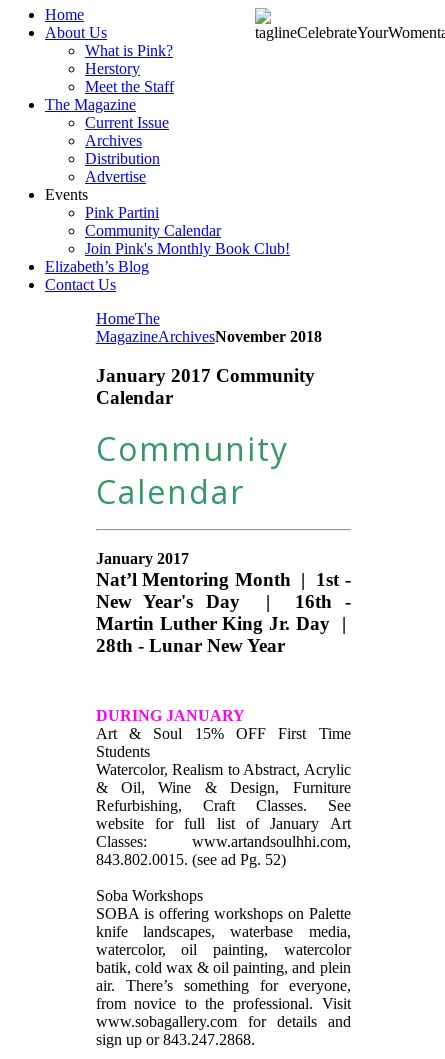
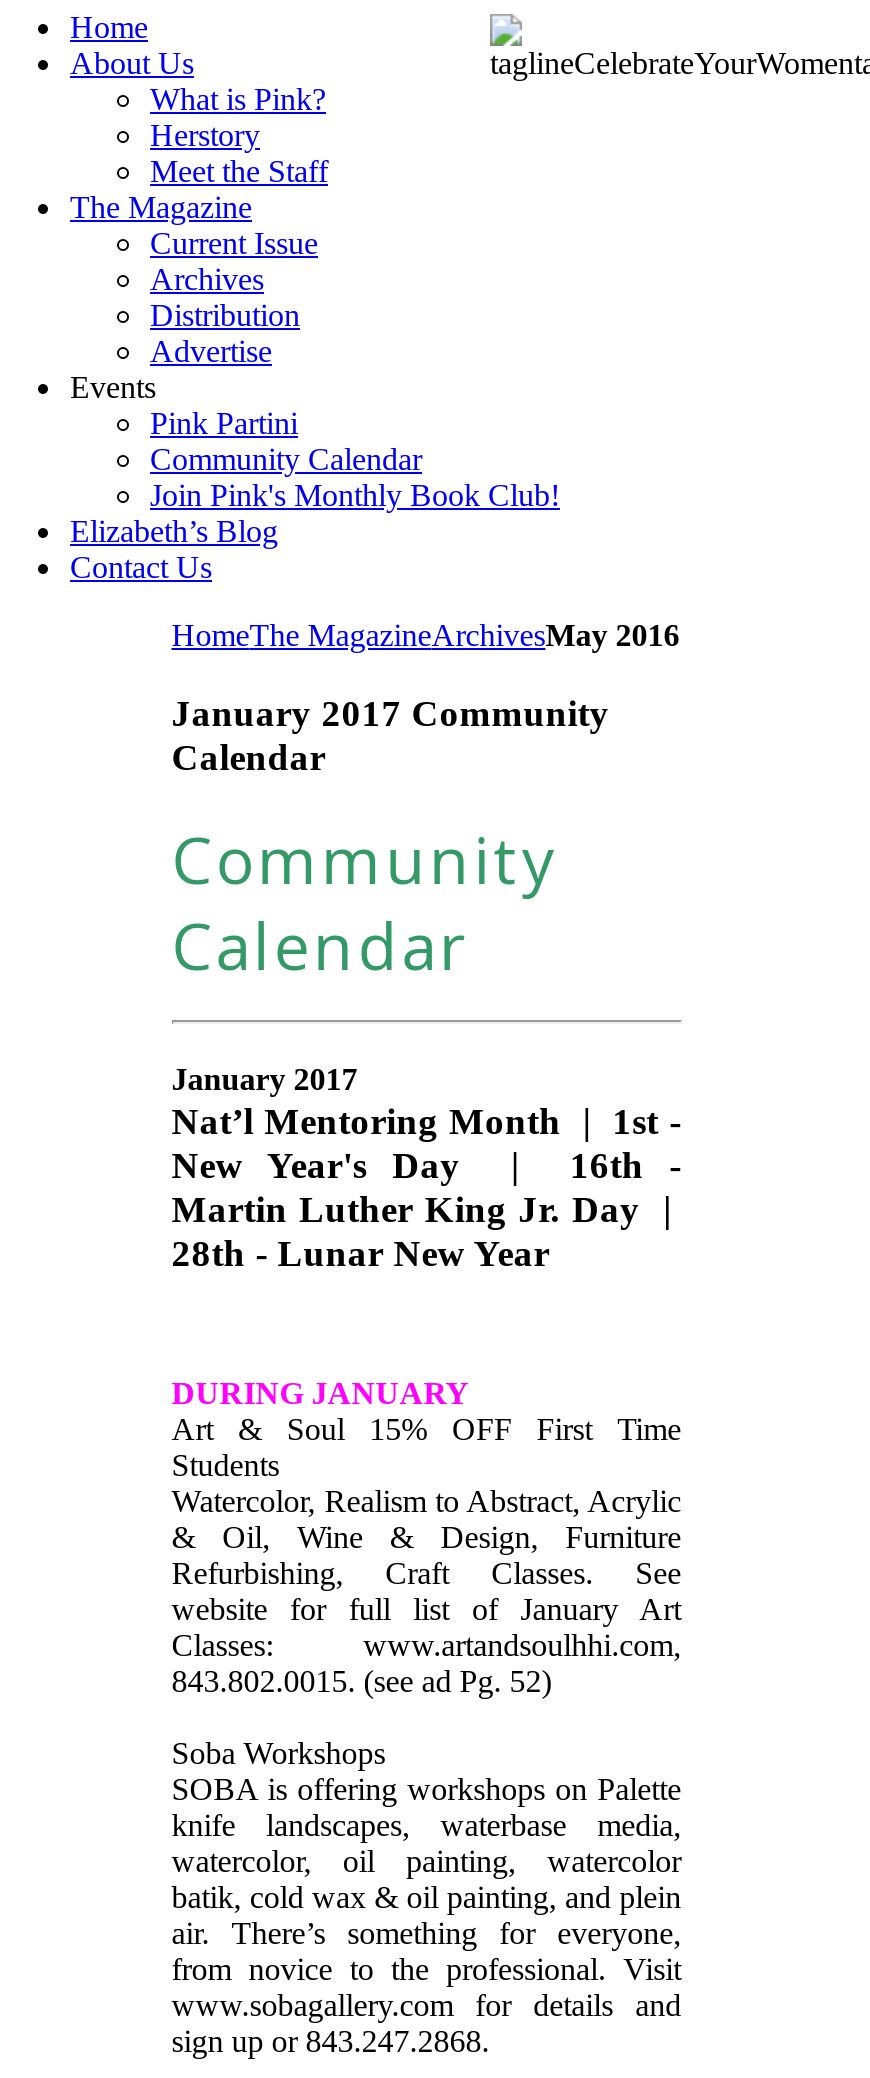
[96,310,322,345] HomeThe | MagazineArchivesNovember 2018 -> [171,618,679,652] HomeThe MagazineArchivesMay 2016

